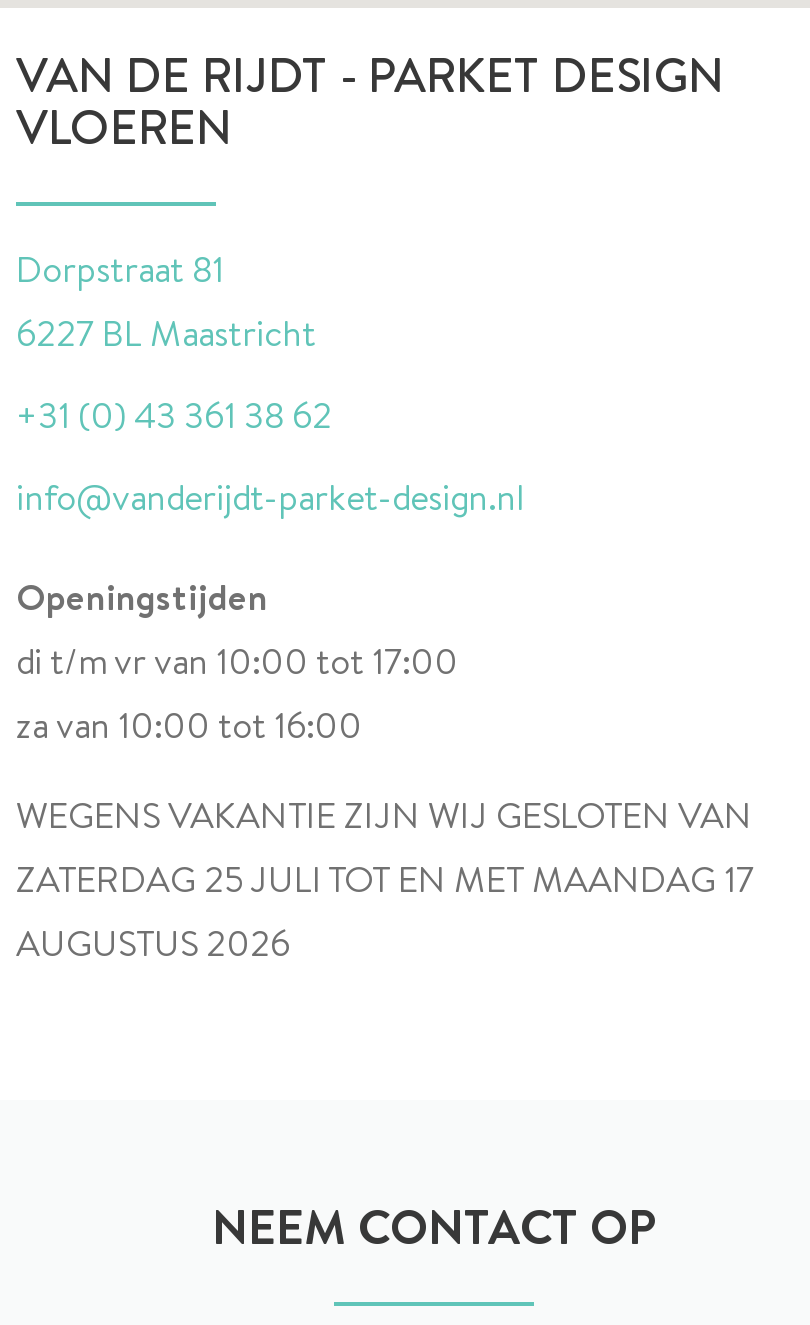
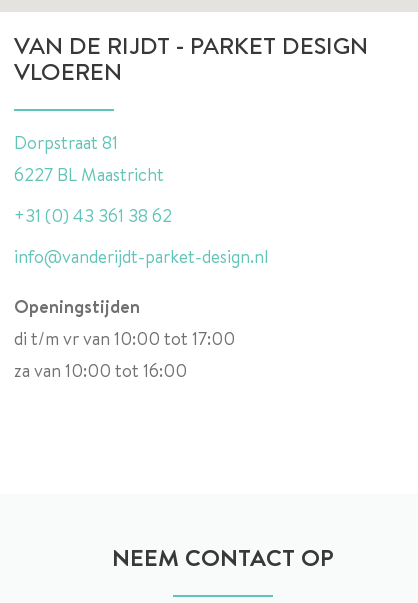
[16,789,754,967] WEGENS VAKANTIE ZIJN WIJ GESLOTEN VAN | ZATERDAG 25 JULI TOT EN MET MAANDAG 17 | AUGUSTUS 2026 -> none

